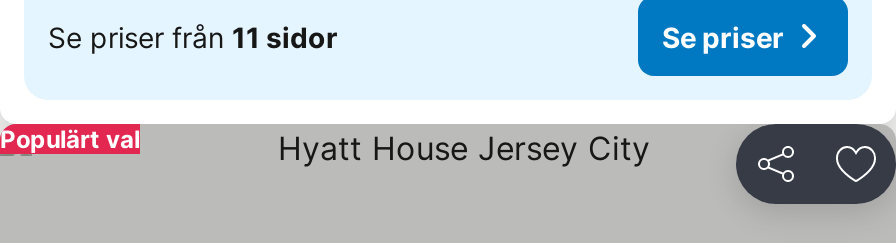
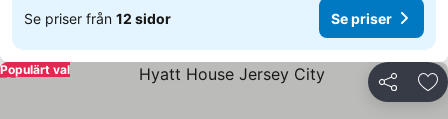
[48,19,338,53] Se priser från 11 sidor -> [24,9,171,26] Se priser från 12 sidor

